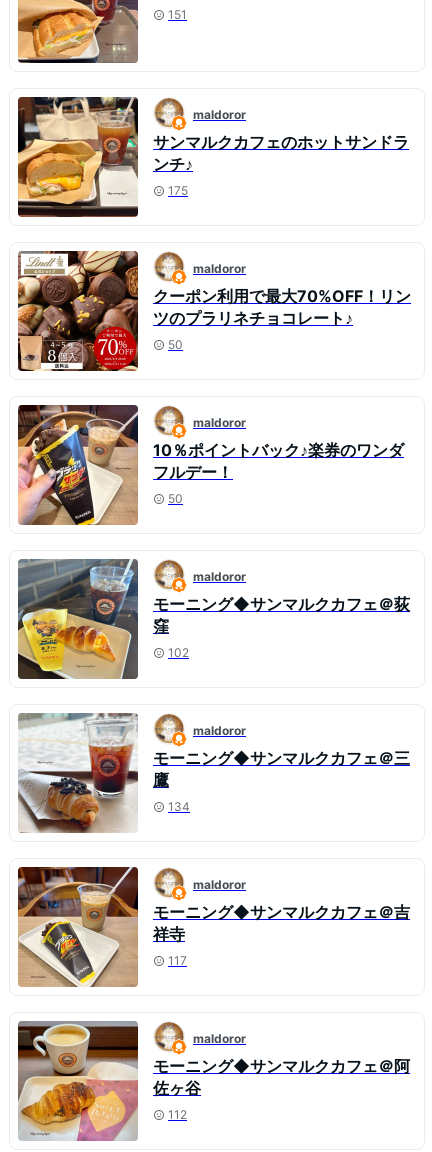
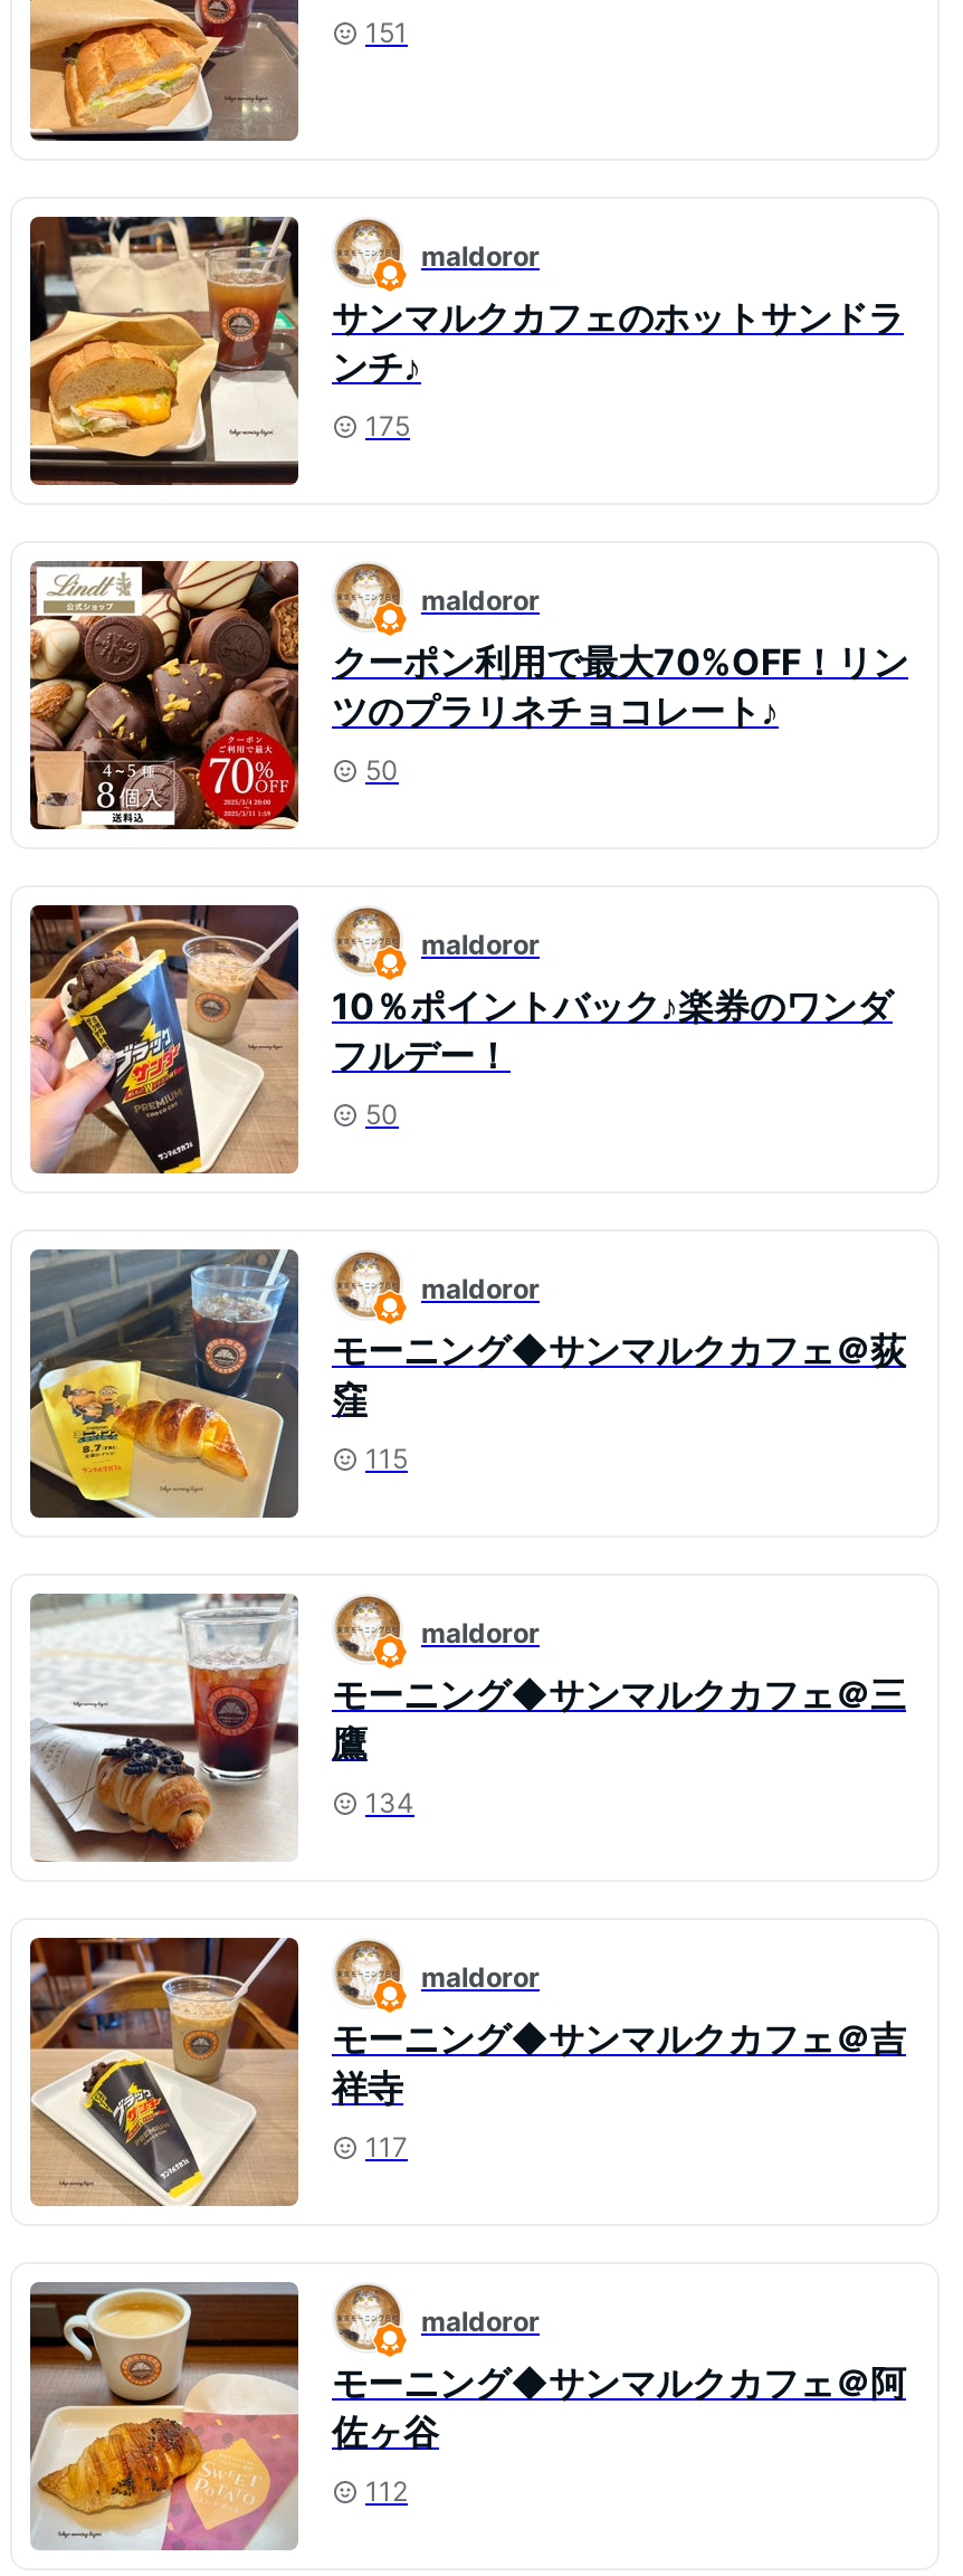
[168,645,189,660] 102 -> [365,1442,408,1475] 115

